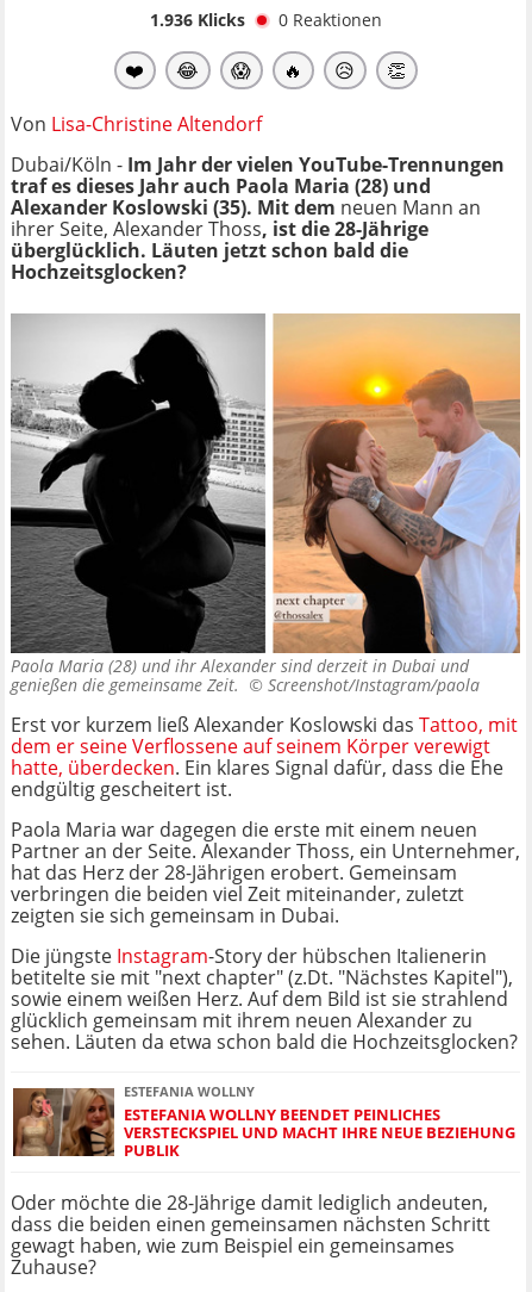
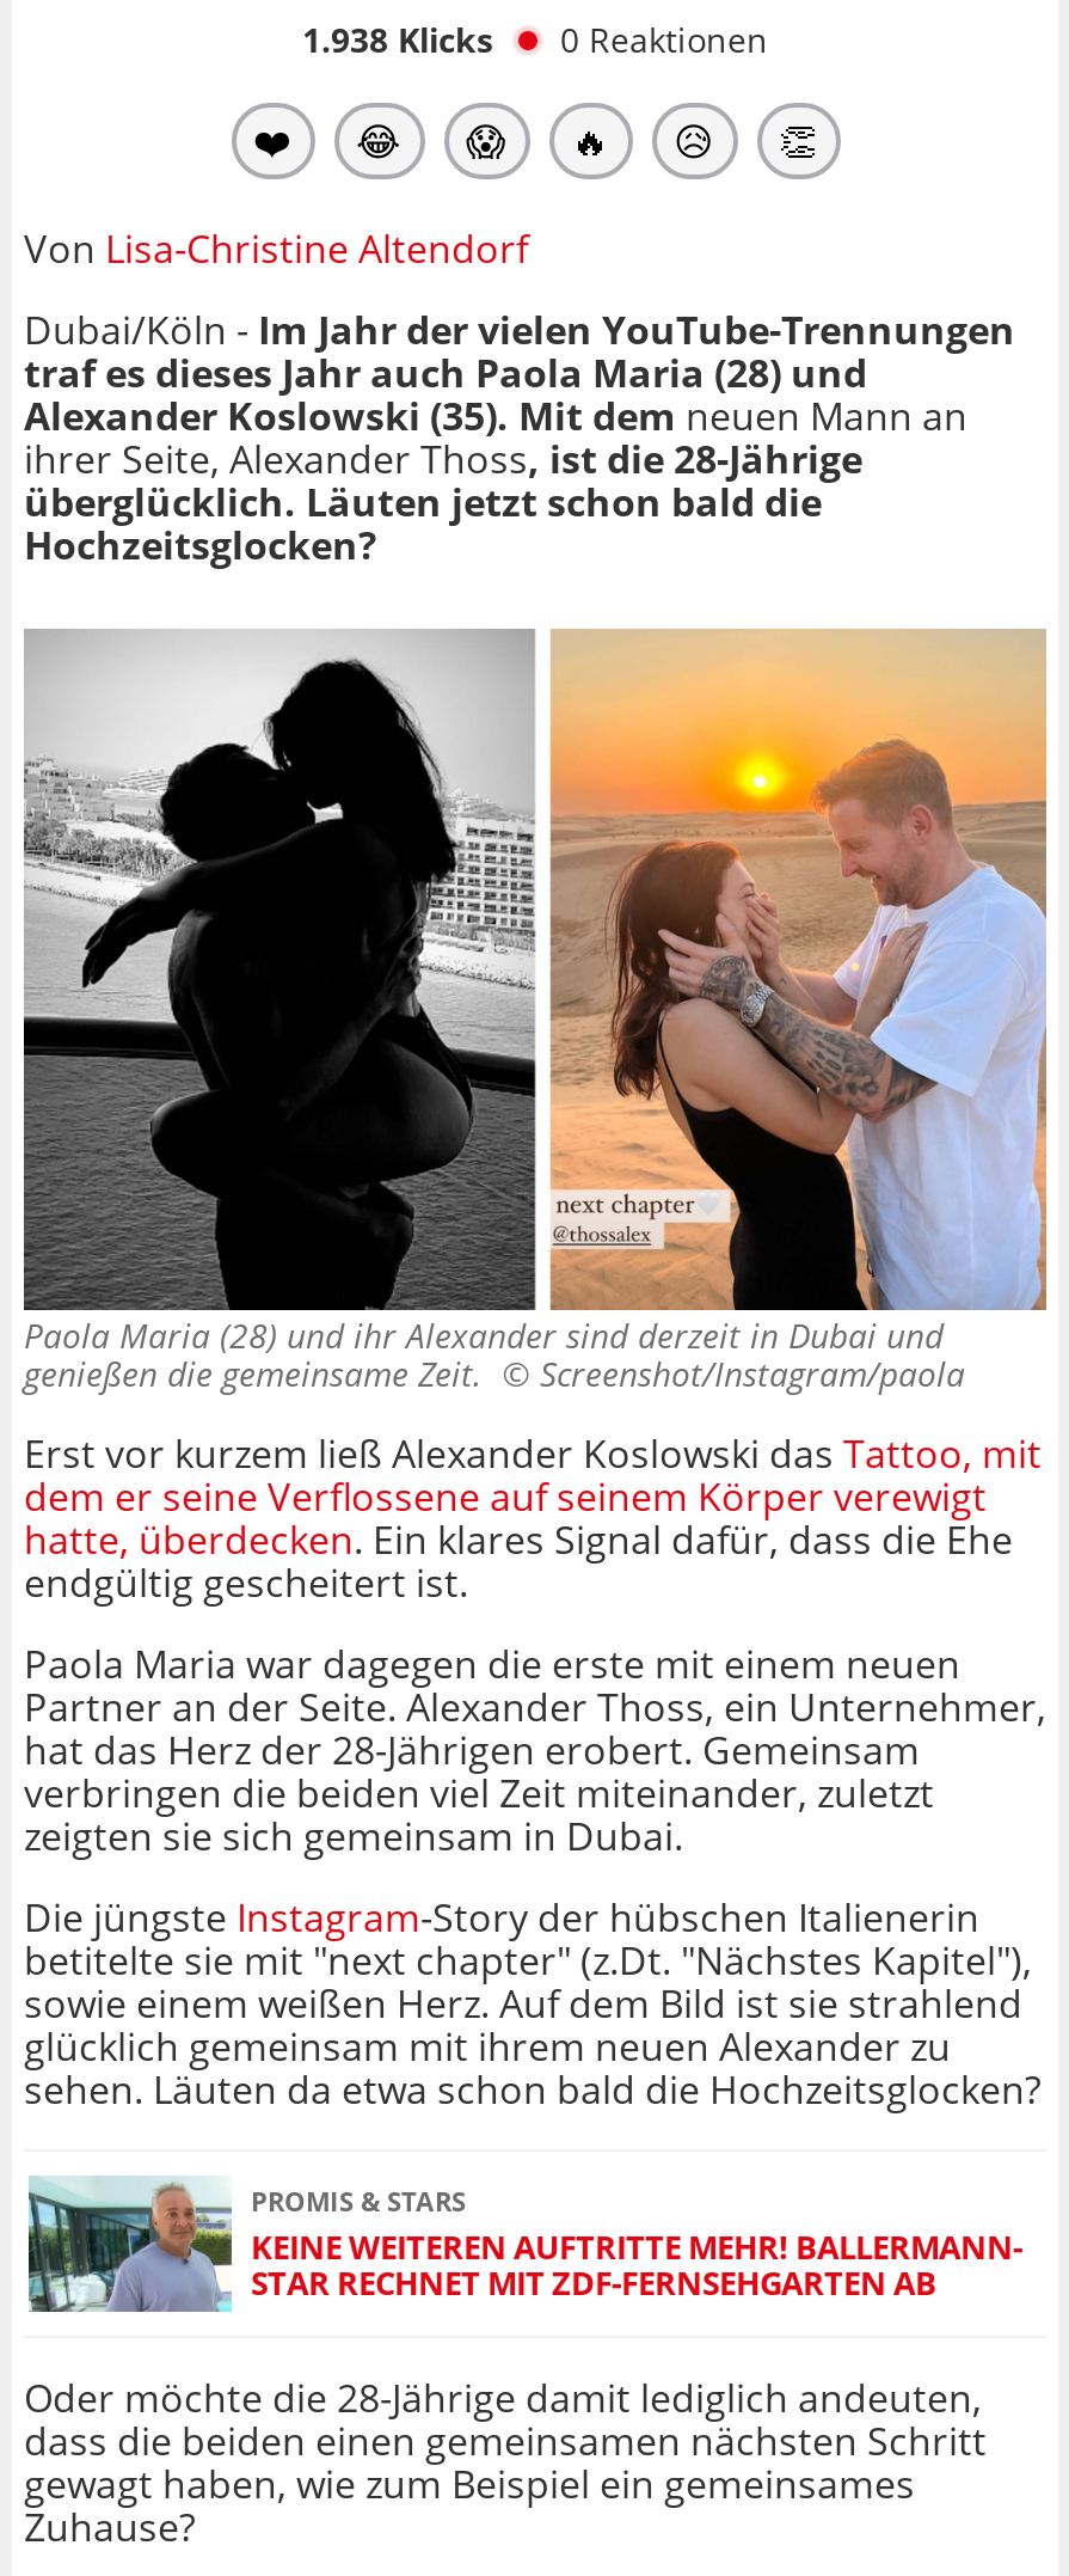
[149,8,381,31] 1.936 Klicks 0 Reaktionen -> [302,16,768,62] 1.938 Klicks 0 Reaktionen
[12,1082,515,1161] [image] | ESTEFANIA WOLLNY | ESTEFANIA WOLLNY BEENDET PEINLICHES | VERSTECKSPIEL UND MACHT IHRE NEUE BEZIEHUNG | PUBLIK -> [26,2176,1022,2314] [image] | PROMIS & STARS | KEINE WEITEREN AUFTRITTE MEHR! BALLERMANN- | STAR RECHNET MIT ZDF-FERNSEHGARTEN AB

